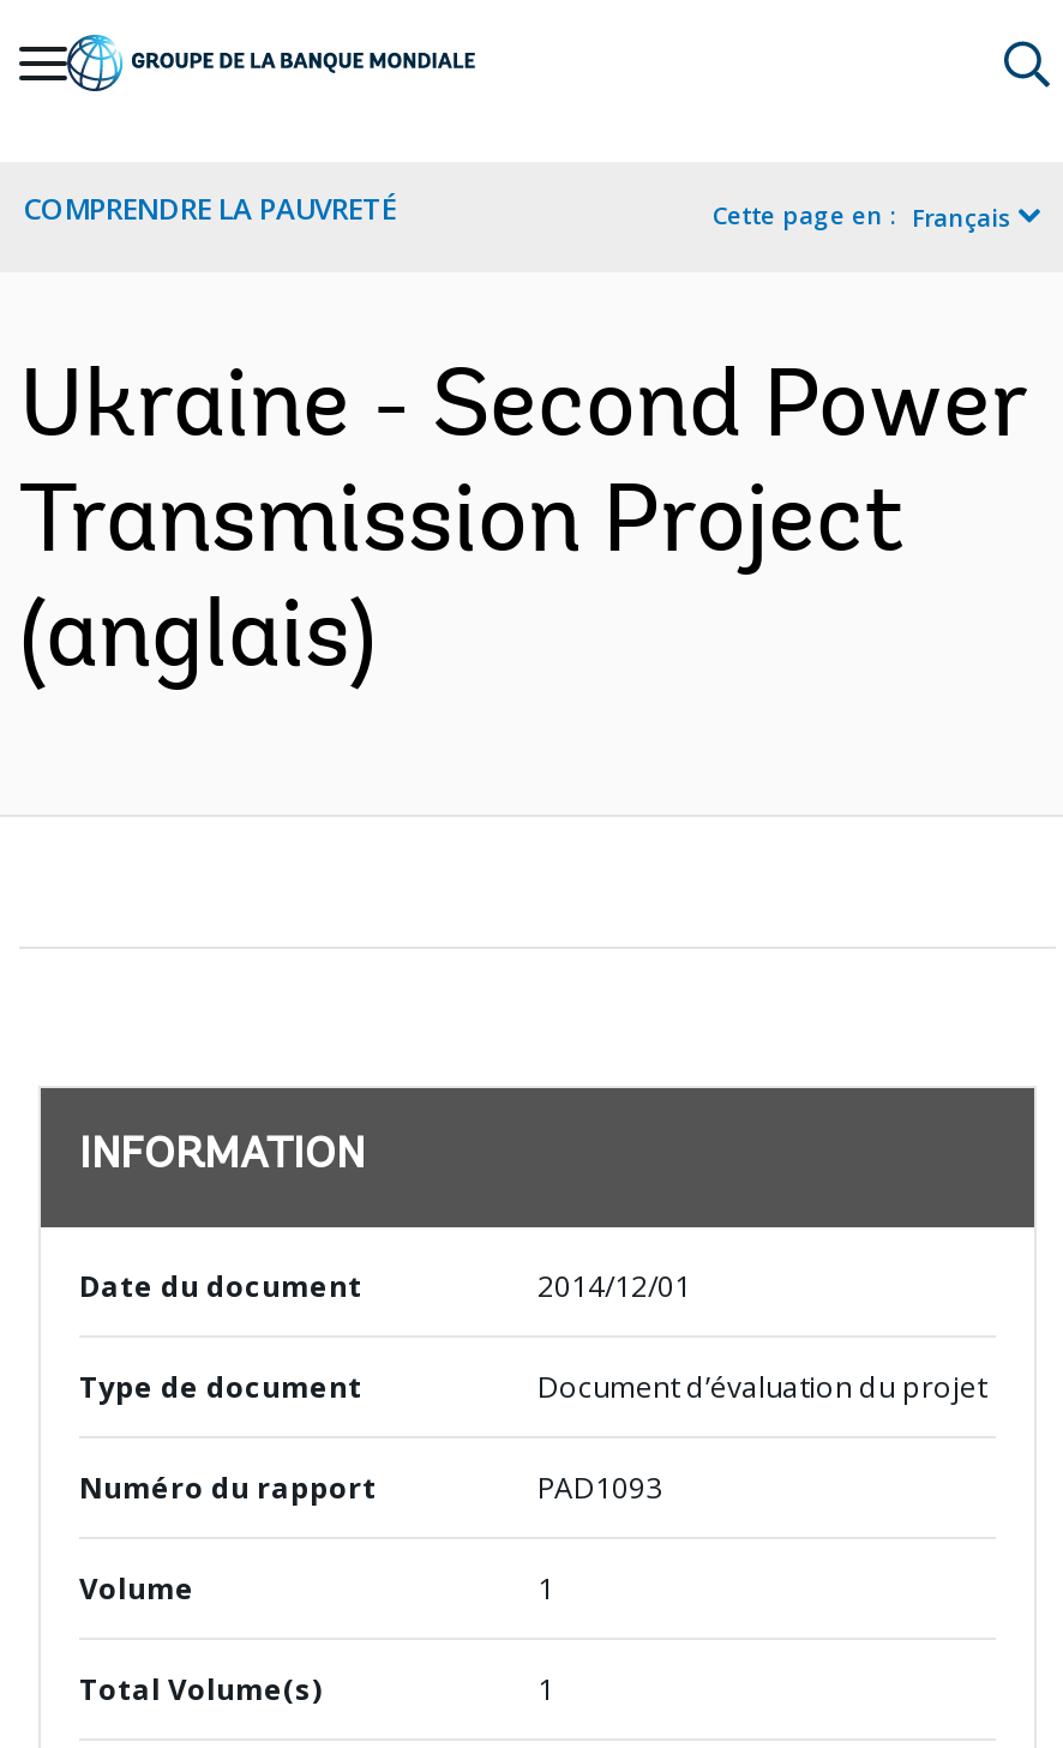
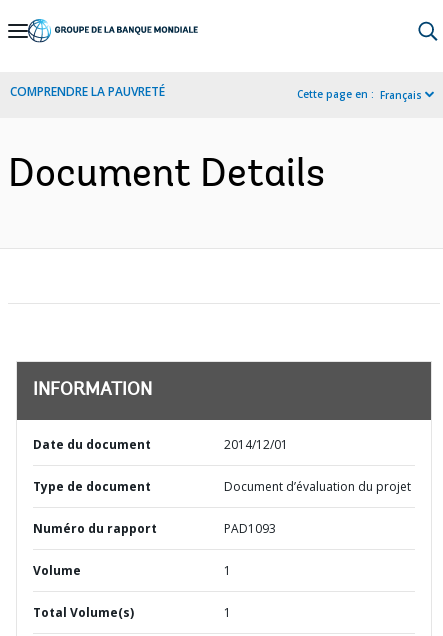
[19,364,1027,690] Ukraine - Second Power | Transmission Project | (anglais) -> [8,156,325,196] Document Details

